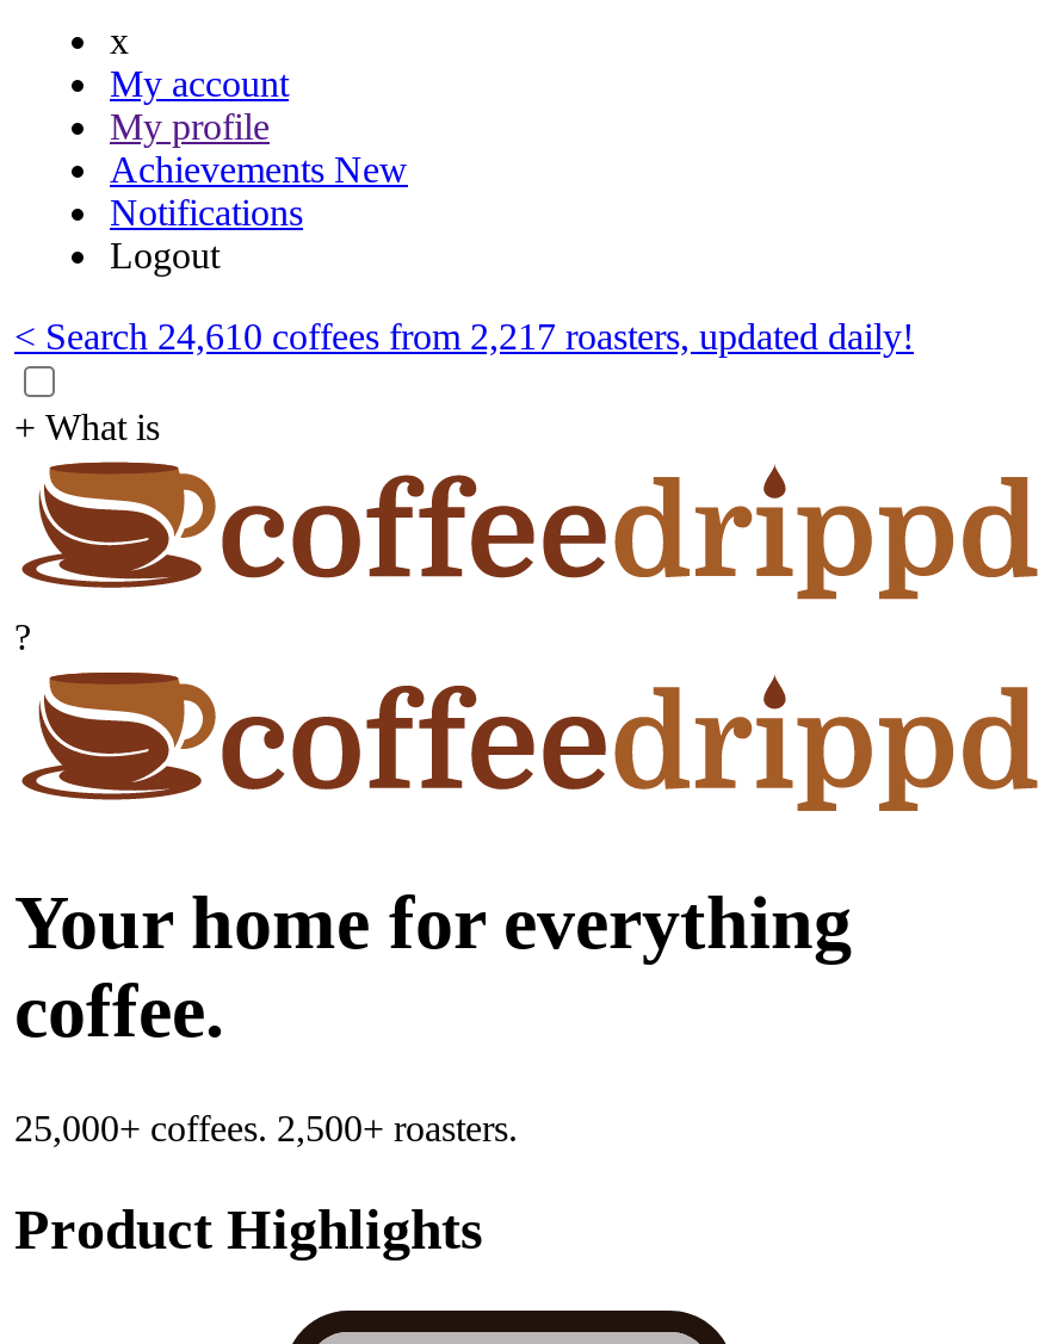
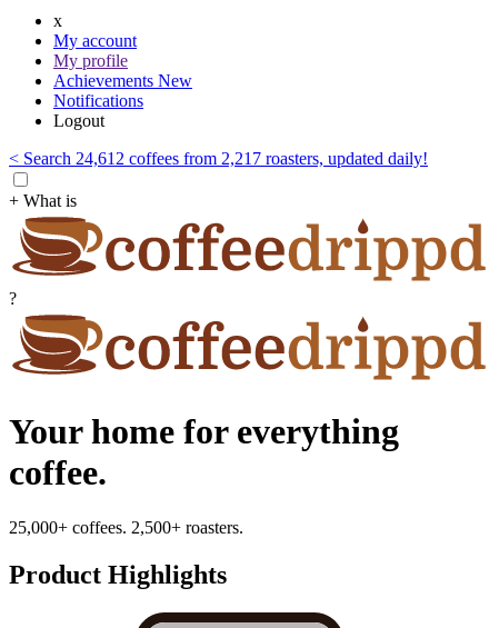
[14,315,914,356] < Search 24,610 coffees from 2,217 roasters, updated daily! -> [9,148,428,167] < Search 24,612 coffees from 2,217 roasters, updated daily!

